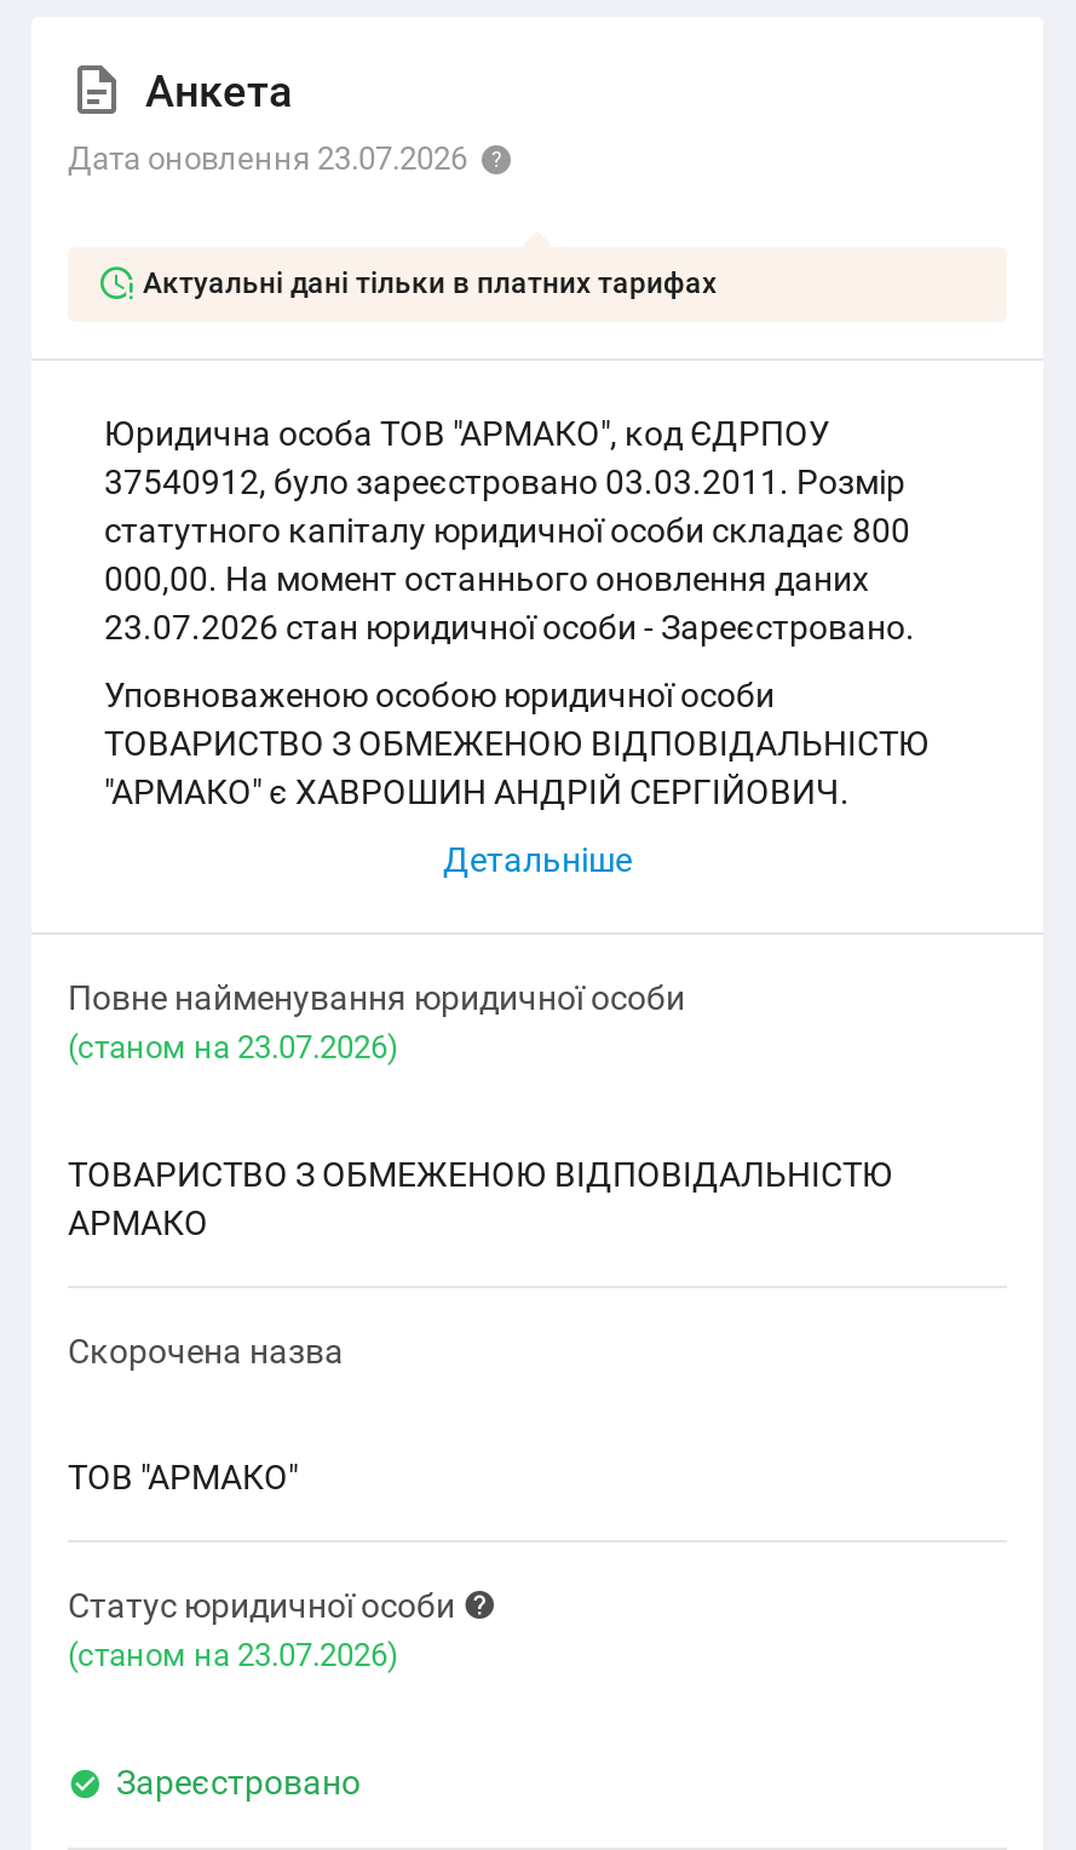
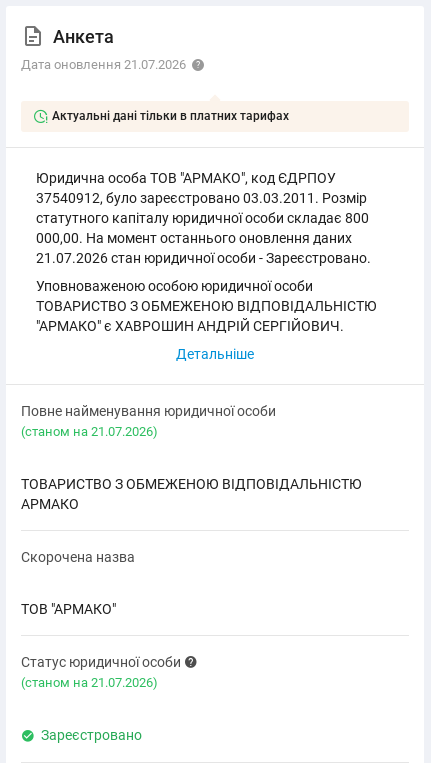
[68,140,467,176] Дата оновлення 23.07.2026 -> [21,57,186,72] Дата оновлення 21.07.2026
[104,608,915,647] 23.07.2026 стан юридичної особи - Зареєстровано. -> [36,250,371,266] 21.07.2026 стан юридичної особи - Зареєстровано.
[68,1030,399,1066] (cтаном на 23.07.2026) -> [21,424,158,439] (cтаном на 21.07.2026)
[68,1637,399,1674] (cтаном на 23.07.2026) -> [21,675,158,690] (cтаном на 21.07.2026)

